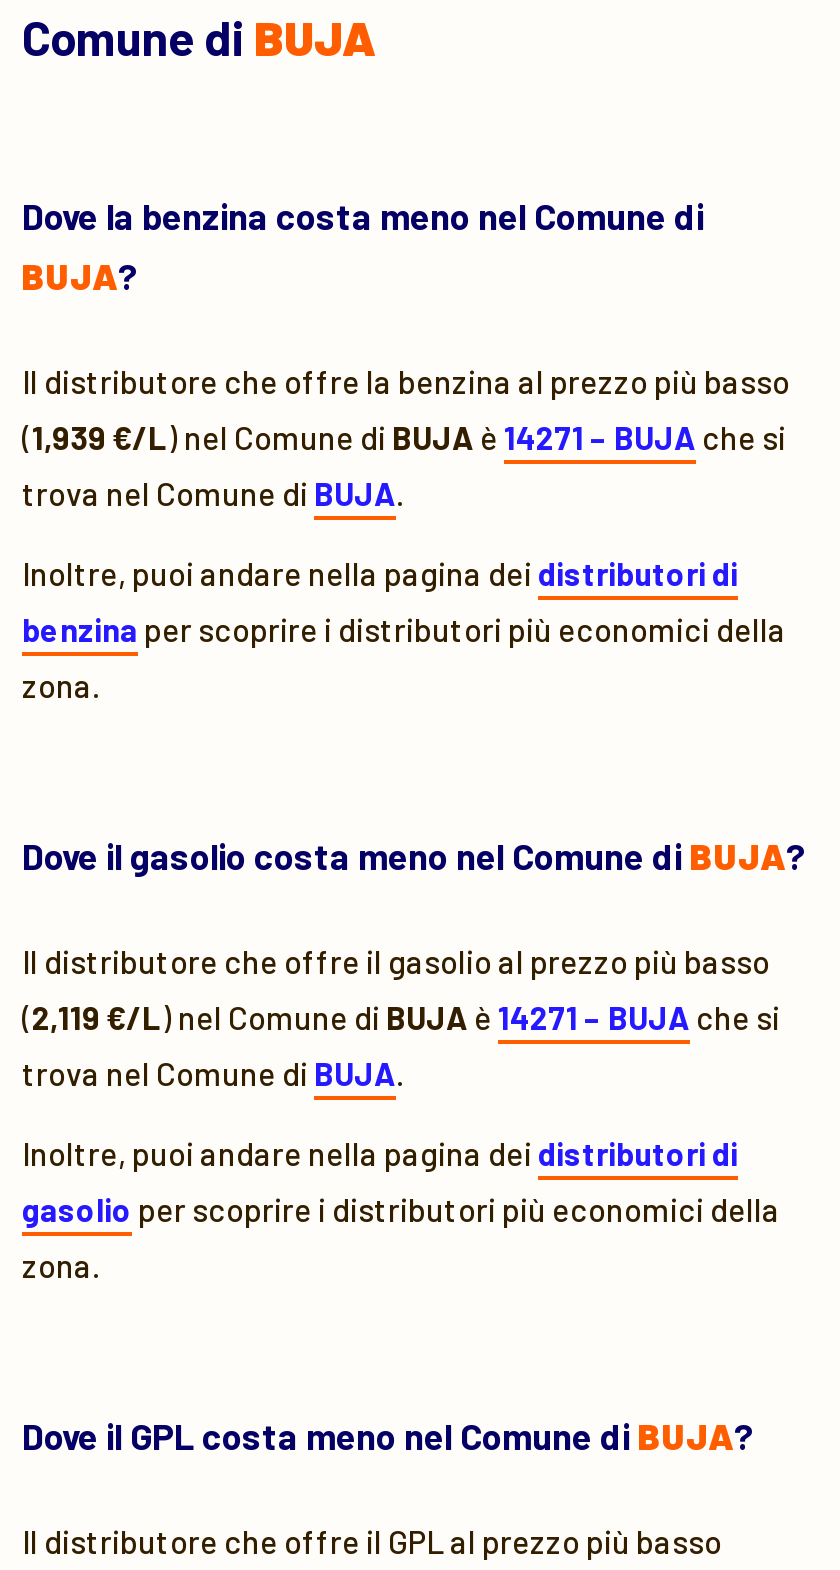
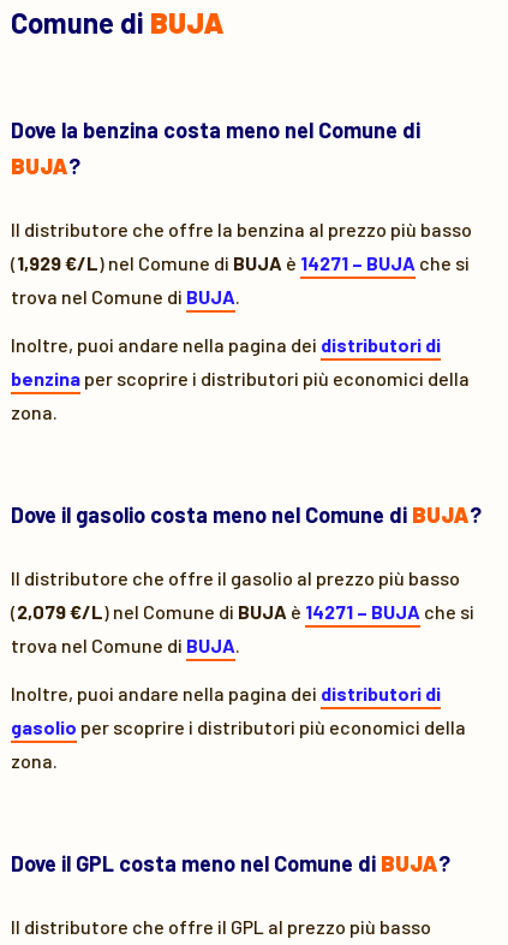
[22,418,786,456] (1,939 €/L) nel Comune di BUJA è 14271 – BUJA che si -> [11,251,470,274] (1,929 €/L) nel Comune di BUJA è 14271 – BUJA che si
[22,998,780,1036] (2,119 €/L) nel Comune di BUJA è 14271 – BUJA che si -> [11,600,474,623] (2,079 €/L) nel Comune di BUJA è 14271 – BUJA che si

